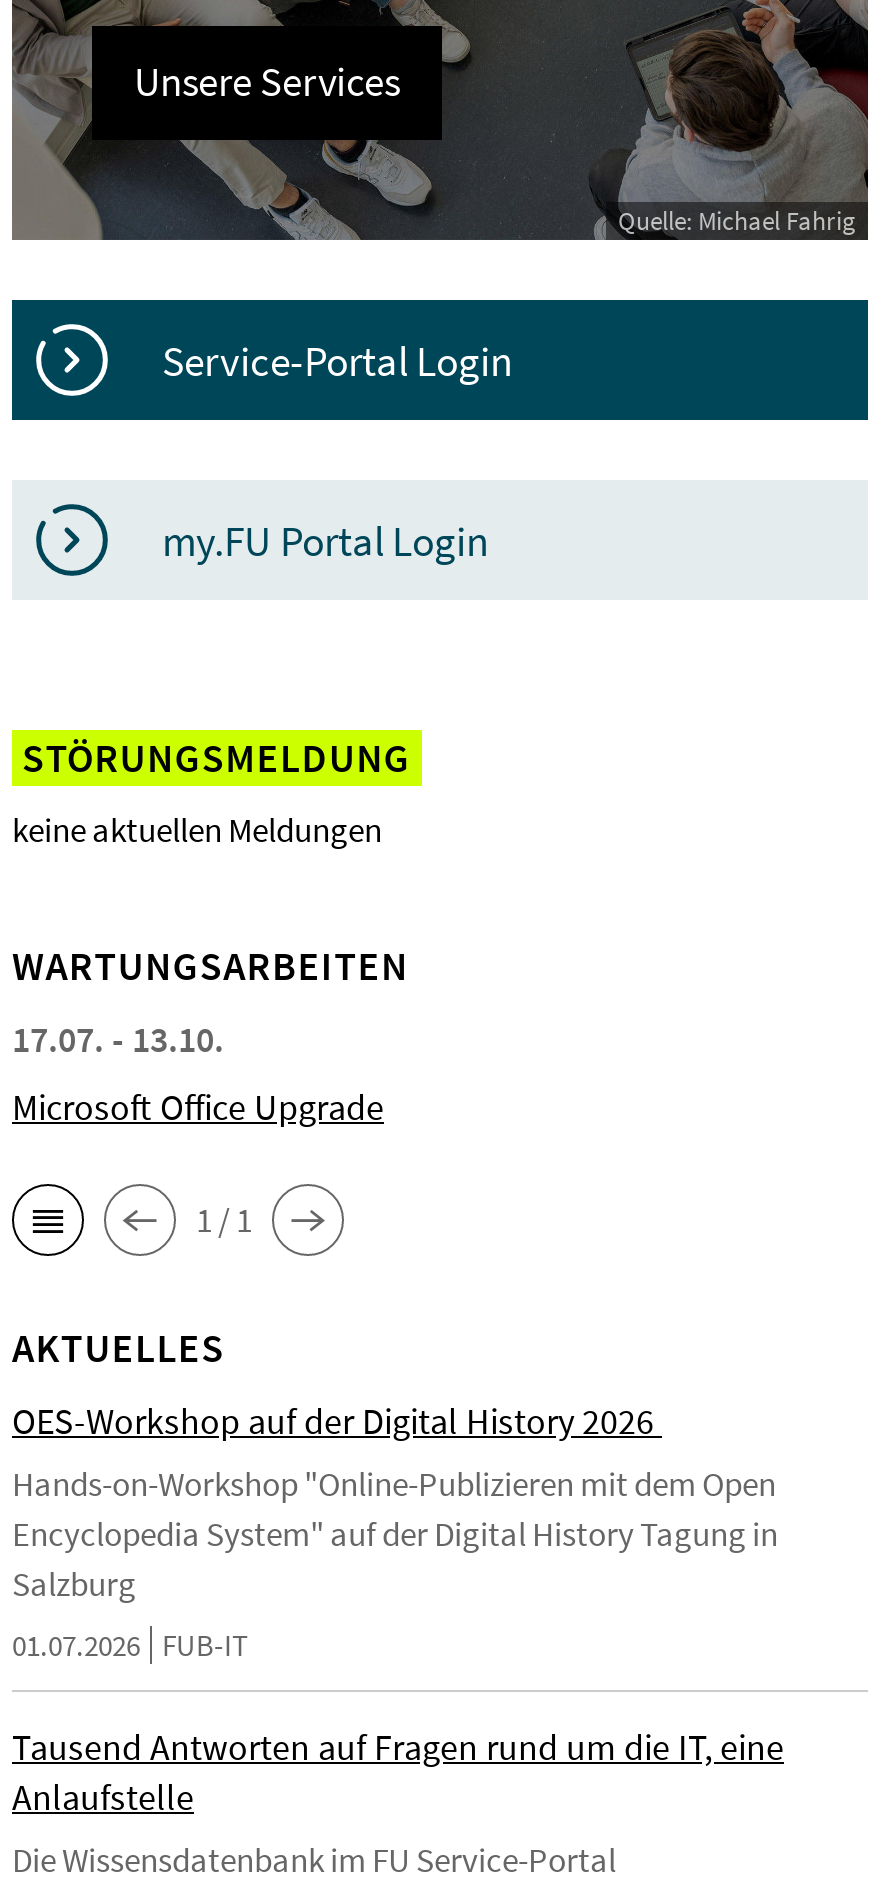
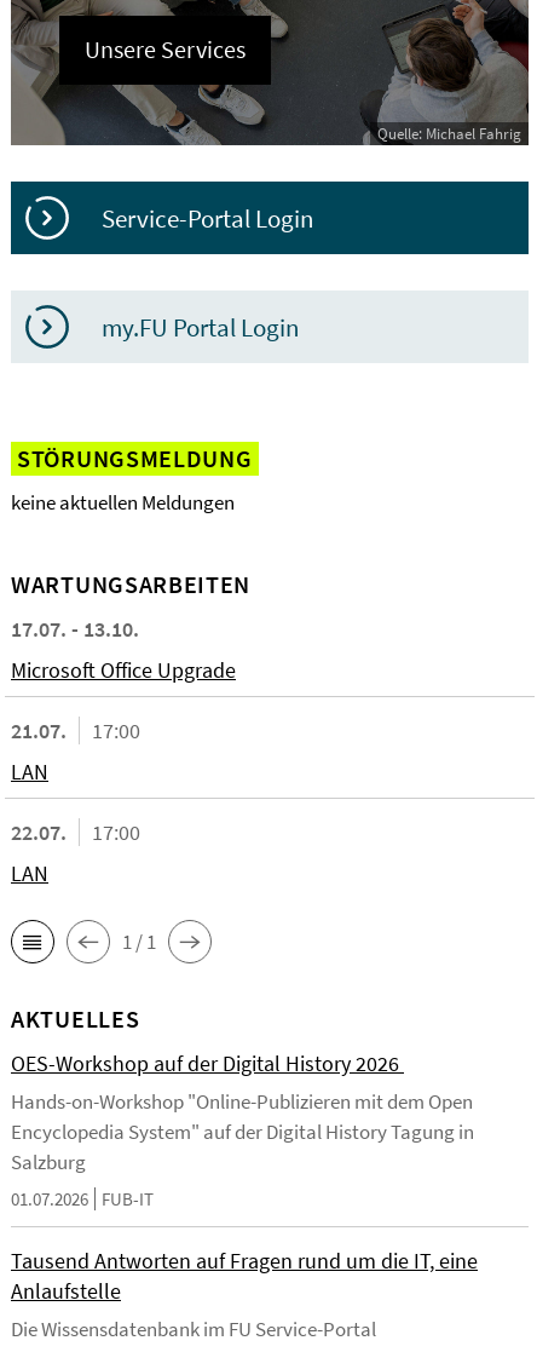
none -> [11,717,140,887] 21.07. | 17:00 | LAN | 22.07. | 17:00 | LAN

